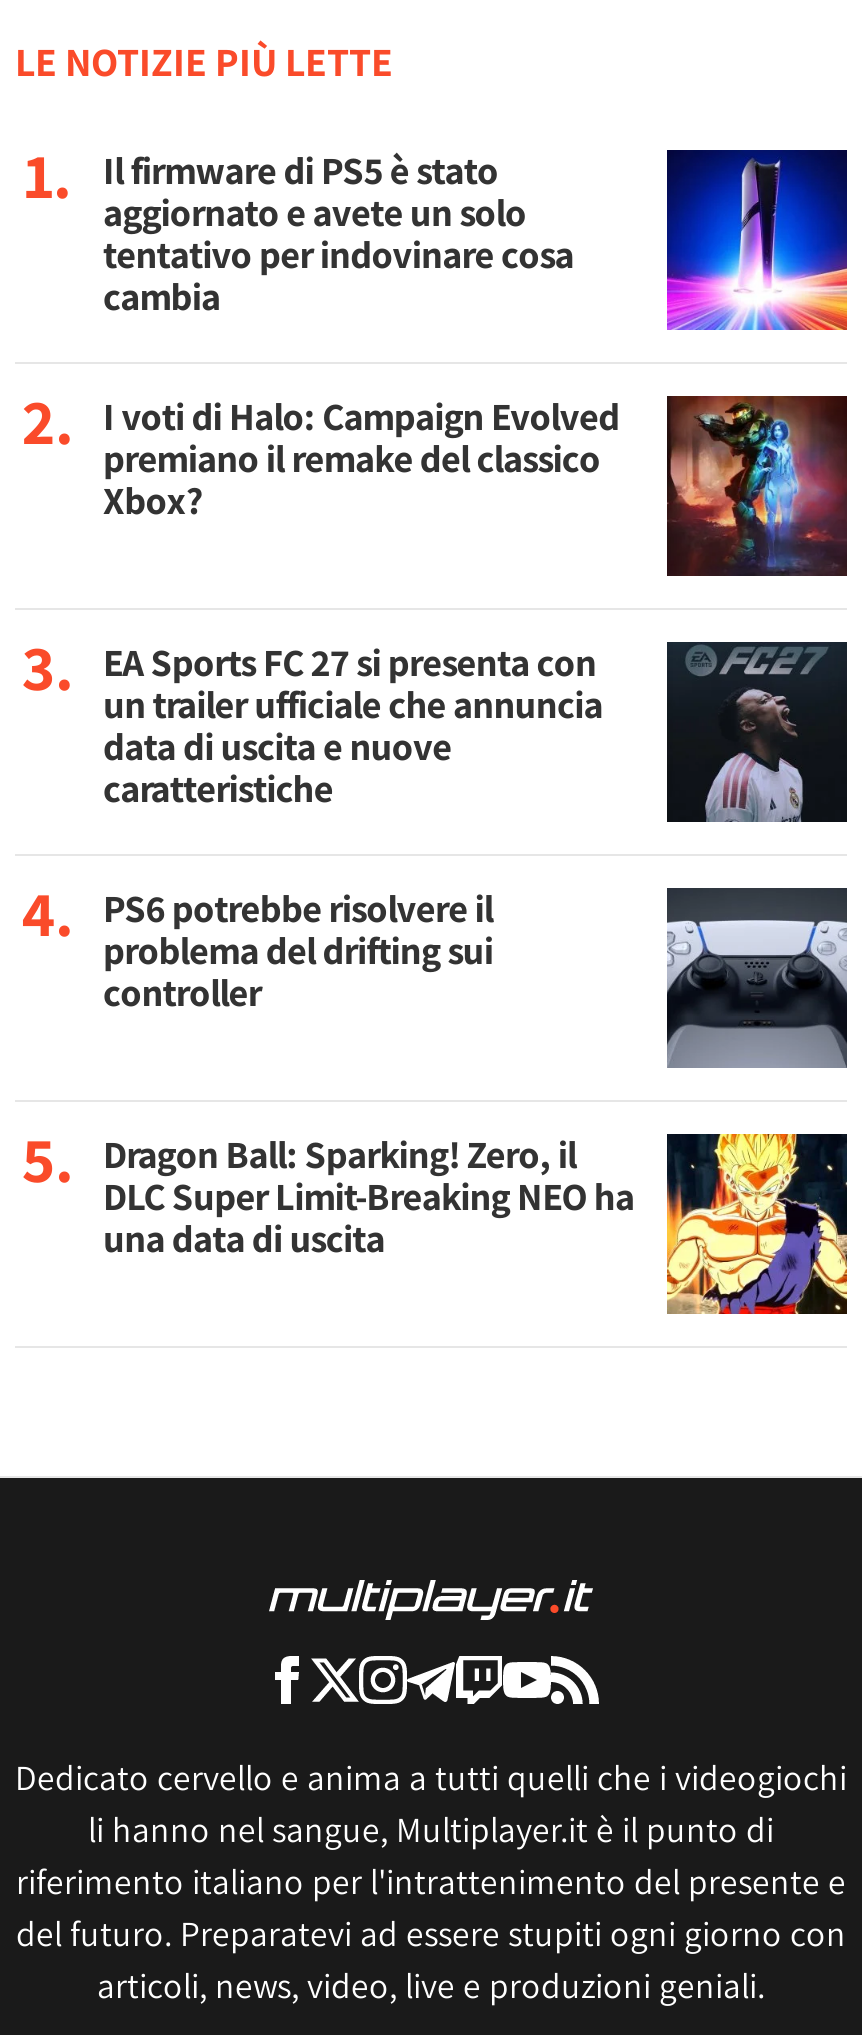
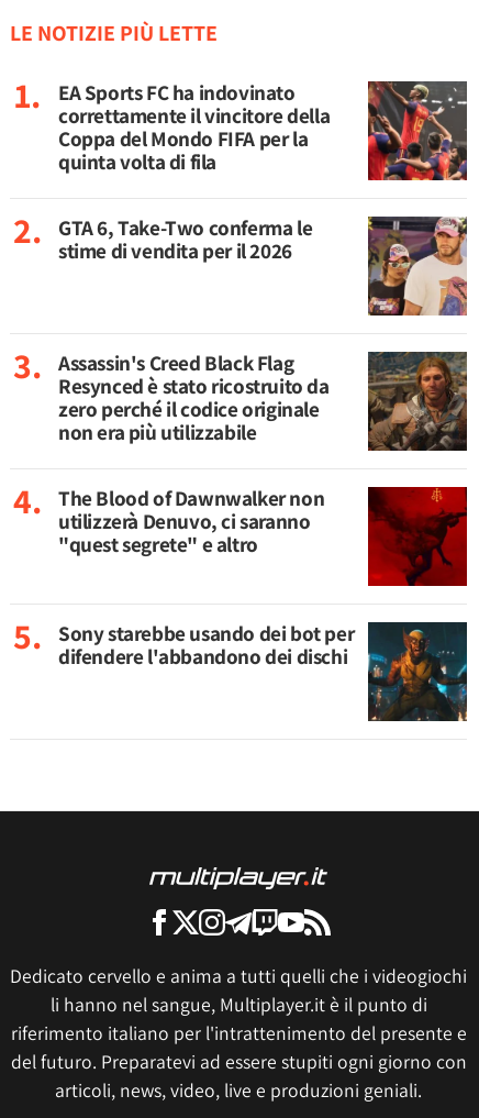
[103,144,574,322] Il firmware di PS5 è stato | aggiornato e avete un solo | tentativo per indovinare cosa | cambia -> [58,78,330,176] EA Sports FC ha indovinato | correttamente il vincitore della | Coppa del Mondo FIFA per la | quinta volta di fila
[665,148,849,332] [image] -> [367,80,468,181] [image]
[103,390,619,526] I voti di Halo: Campaign Evolved | premiano il remake del classico | Xbox? -> [58,213,312,265] GTA 6, Take-Two conferma le | stime di vendita per il 2026
[665,394,849,578] [image] -> [367,217,468,317] [image]
[103,636,849,824] [image] | EA Sports FC 27 si presenta con | un trailer ufficiale che annuncia | data di uscita e nuove | caratteristiche -> [58,348,468,452] [image] | Assassin's Creed Black Flag | Resynced è stato ricostruito da | zero perché il codice originale | non era più utilizzabile
[103,882,493,1018] PS6 potrebbe risolvere il | problema del drifting sui | controller -> [58,484,324,558] The Blood of Dawnwalker non | utilizzerà Denuvo, ci saranno | "quest segrete" e altro
[665,886,849,1070] [image] -> [367,486,468,587] [image]
[103,1128,849,1316] [image] | Dragon Ball: Sparking! Zero, il | DLC Super Limit-Breaking NEO ha | una data di uscita -> [58,619,468,722] [image] | Sony starebbe usando dei bot per | difendere l'abbandono dei dischi

